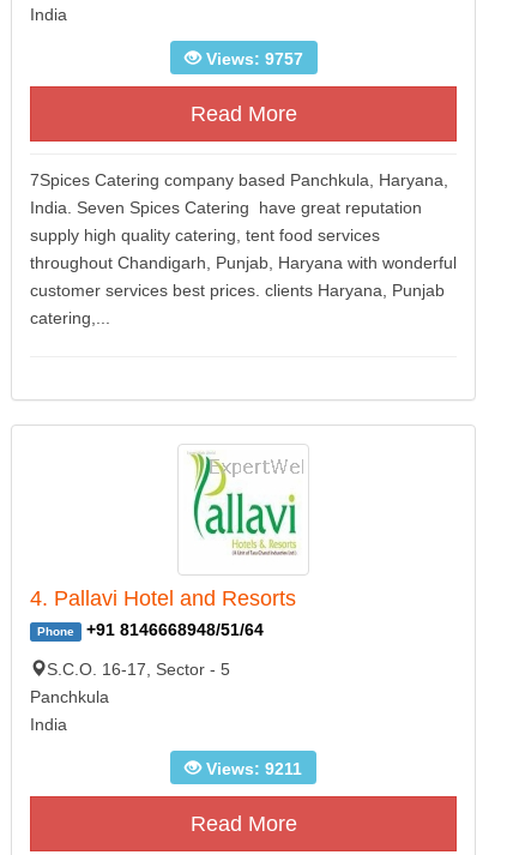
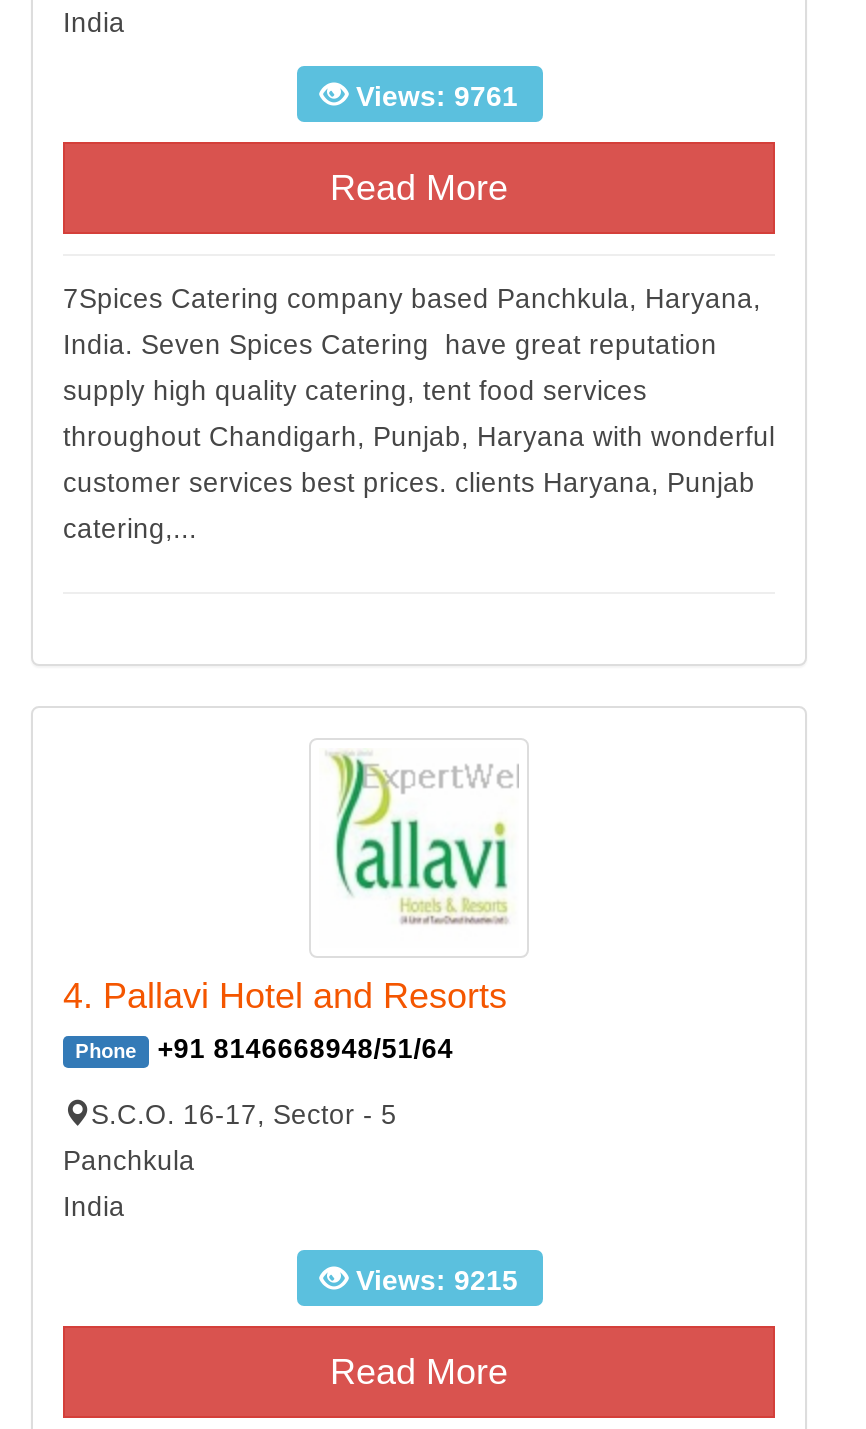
[201,50,303,69] Views: 9757 -> [348,81,518,113] Views: 9761
[201,759,302,779] Views: 9211 -> [348,1265,518,1297] Views: 9215

